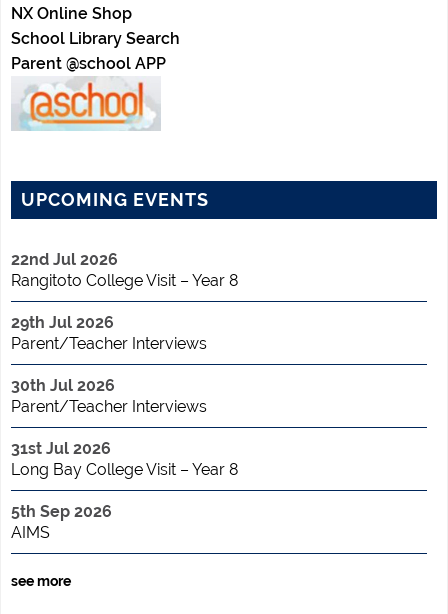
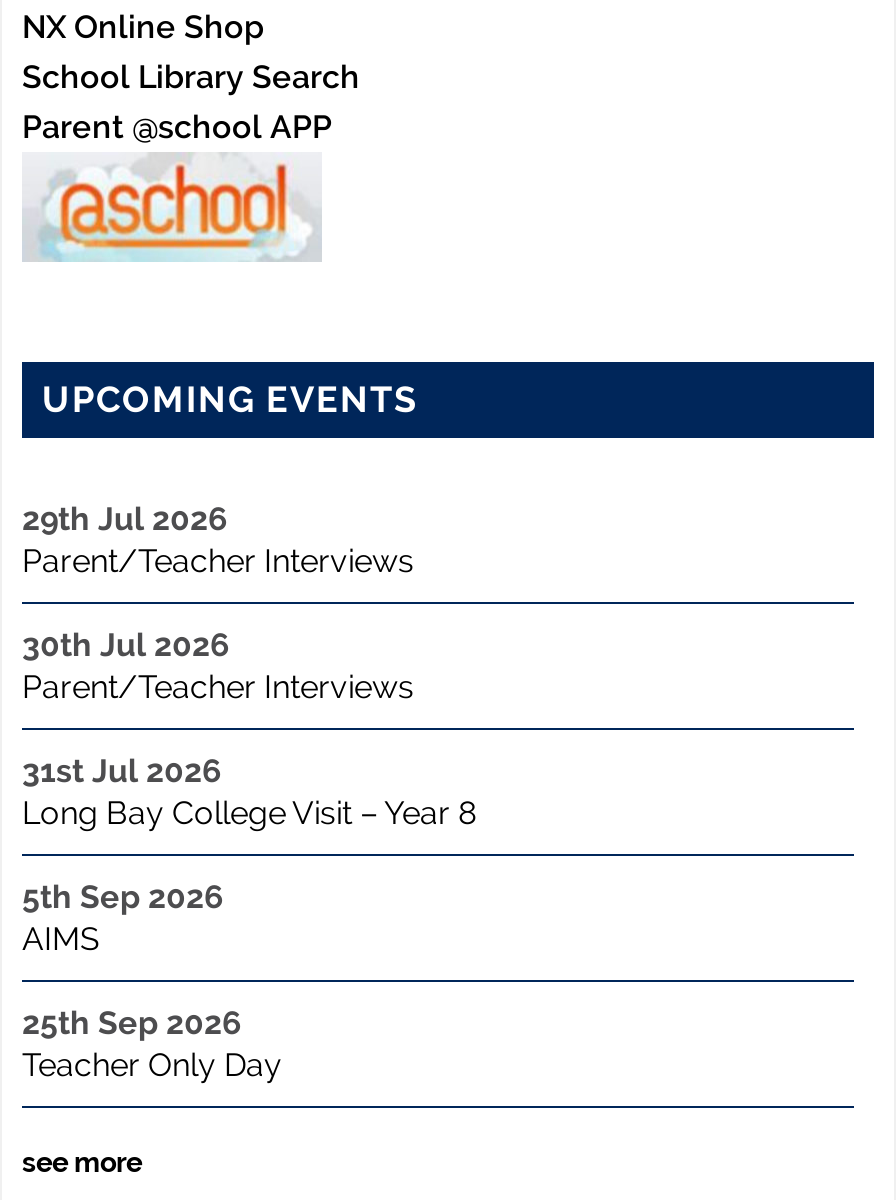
[11,250,238,290] 22nd Jul 2026 | Rangitoto College Visit – Year 8 -> none
moved [11,313,238,542] -> [22,500,476,958]: 29th Jul 2026 | Parent/Teacher Interviews | 30th Jul 2026 | Parent/Teacher Interviews | 31st Jul 2026 | Long Bay College Visit – Year 8 | 5th Sep 2026 | AIMS
none -> [22,1004,282,1084] 25th Sep 2026 | Teacher Only Day

